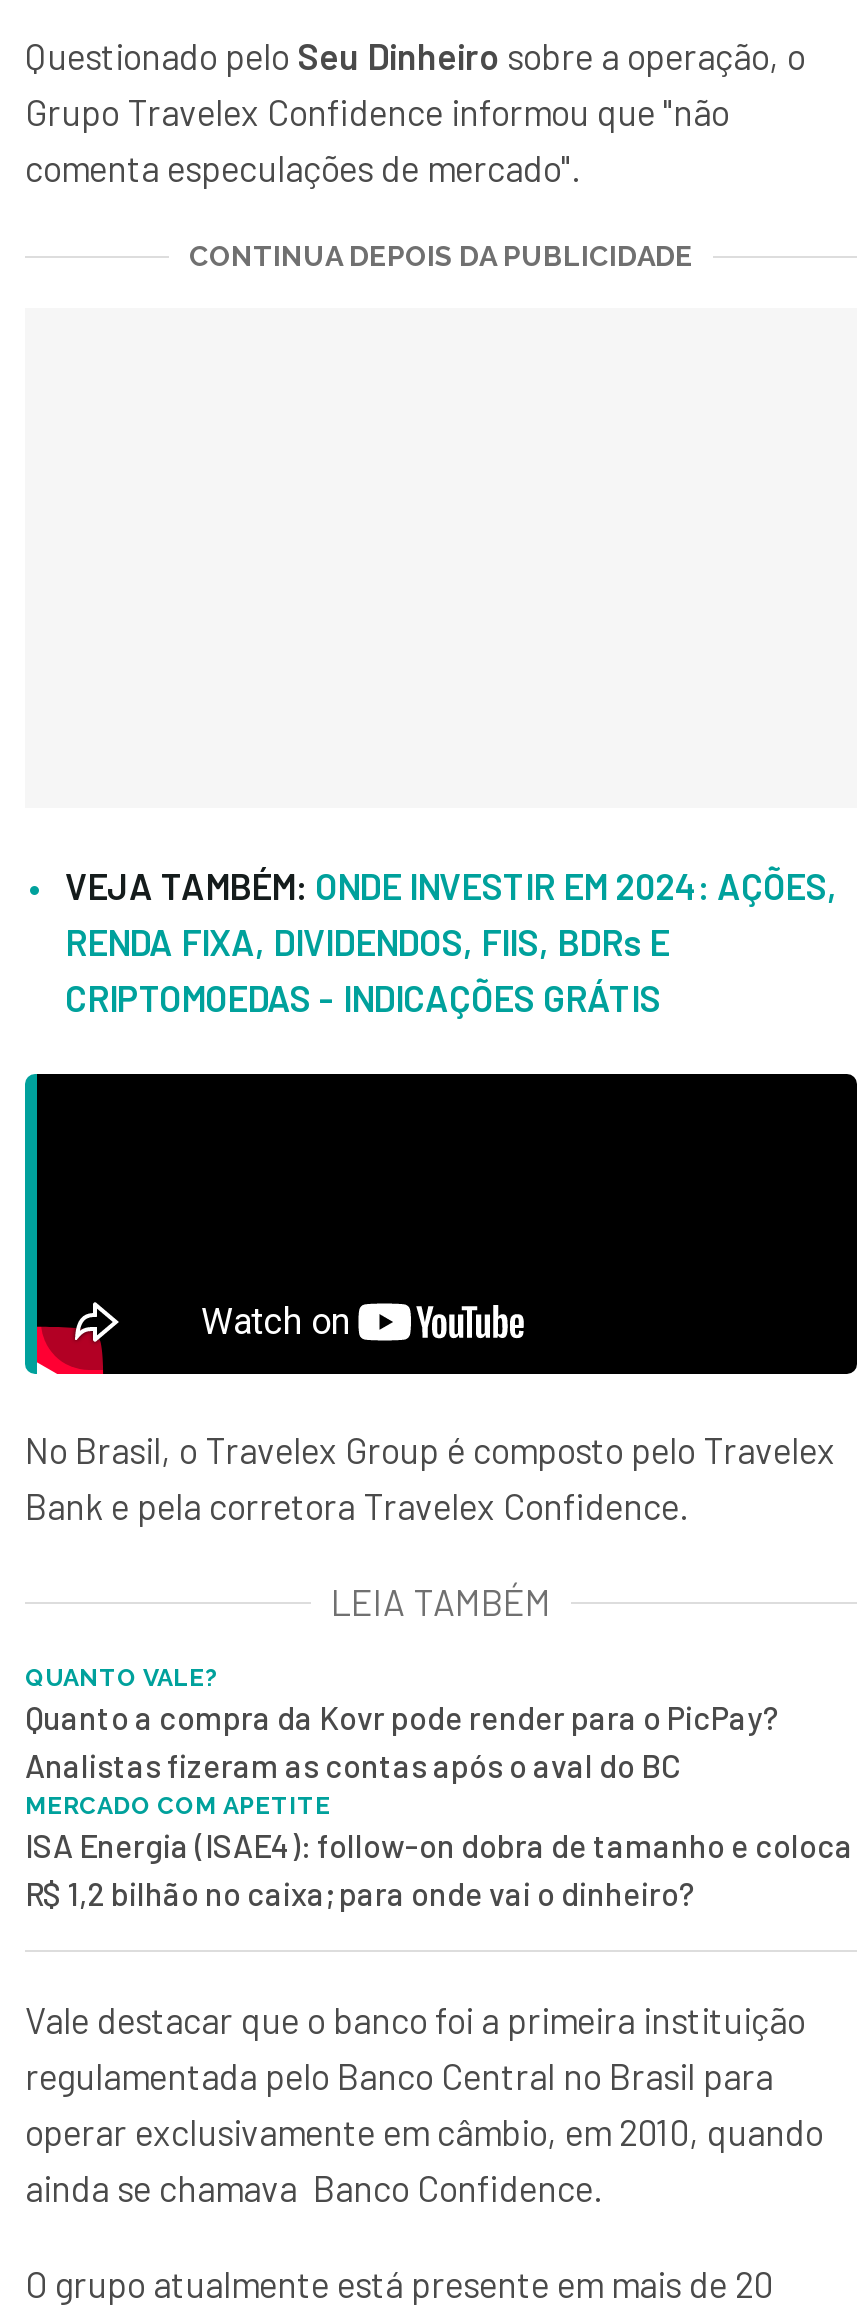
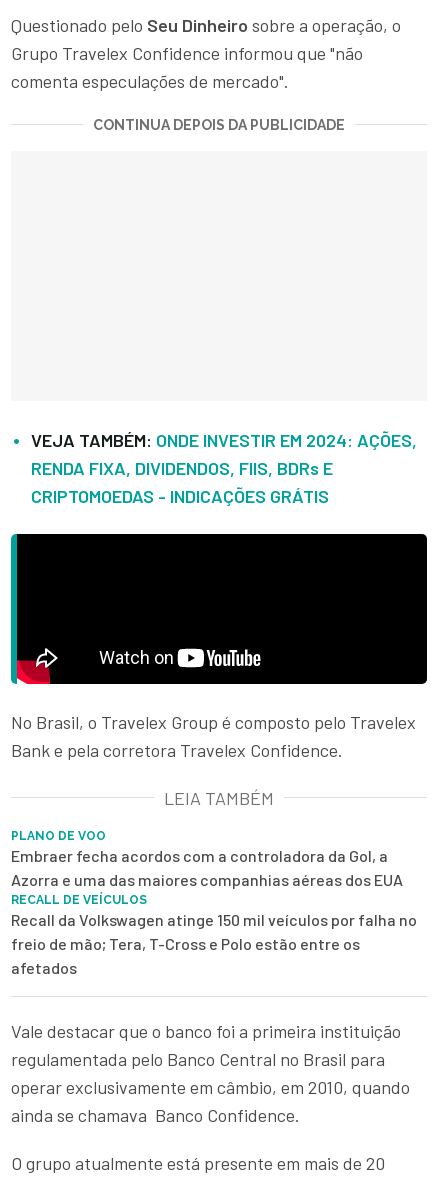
[25,1664,853,1912] QUANTO VALE? | Quanto a compra da Kovr pode render para o PicPay? | Analistas fizeram as contas após o aval do BC | MERCADO COM APETITE | ISA Energia (ISAE4): follow-on dobra de tamanho e coloca | R$ 1,2 bilhão no caixa; para onde vai o dinheiro? -> [11,829,417,977] PLANO DE VOO | Embraer fecha acordos com a controladora da Gol, a | Azorra e uma das maiores companhias aéreas dos EUA | RECALL DE VEÍCULOS | Recall da Volkswagen atinge 150 mil veículos por falha no | freio de mão; Tera, T-Cross e Polo estão entre os | afetados

